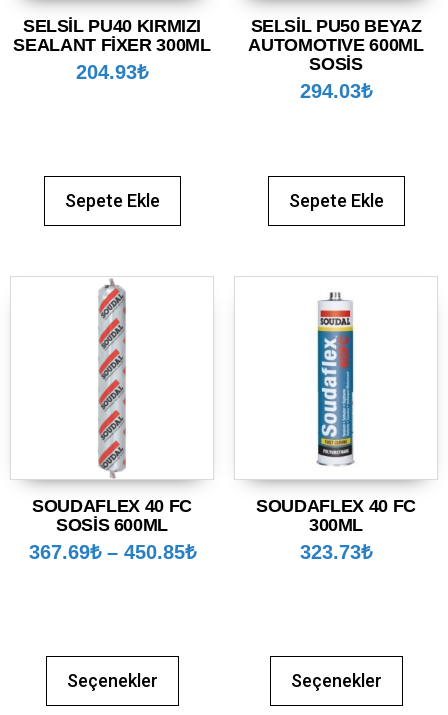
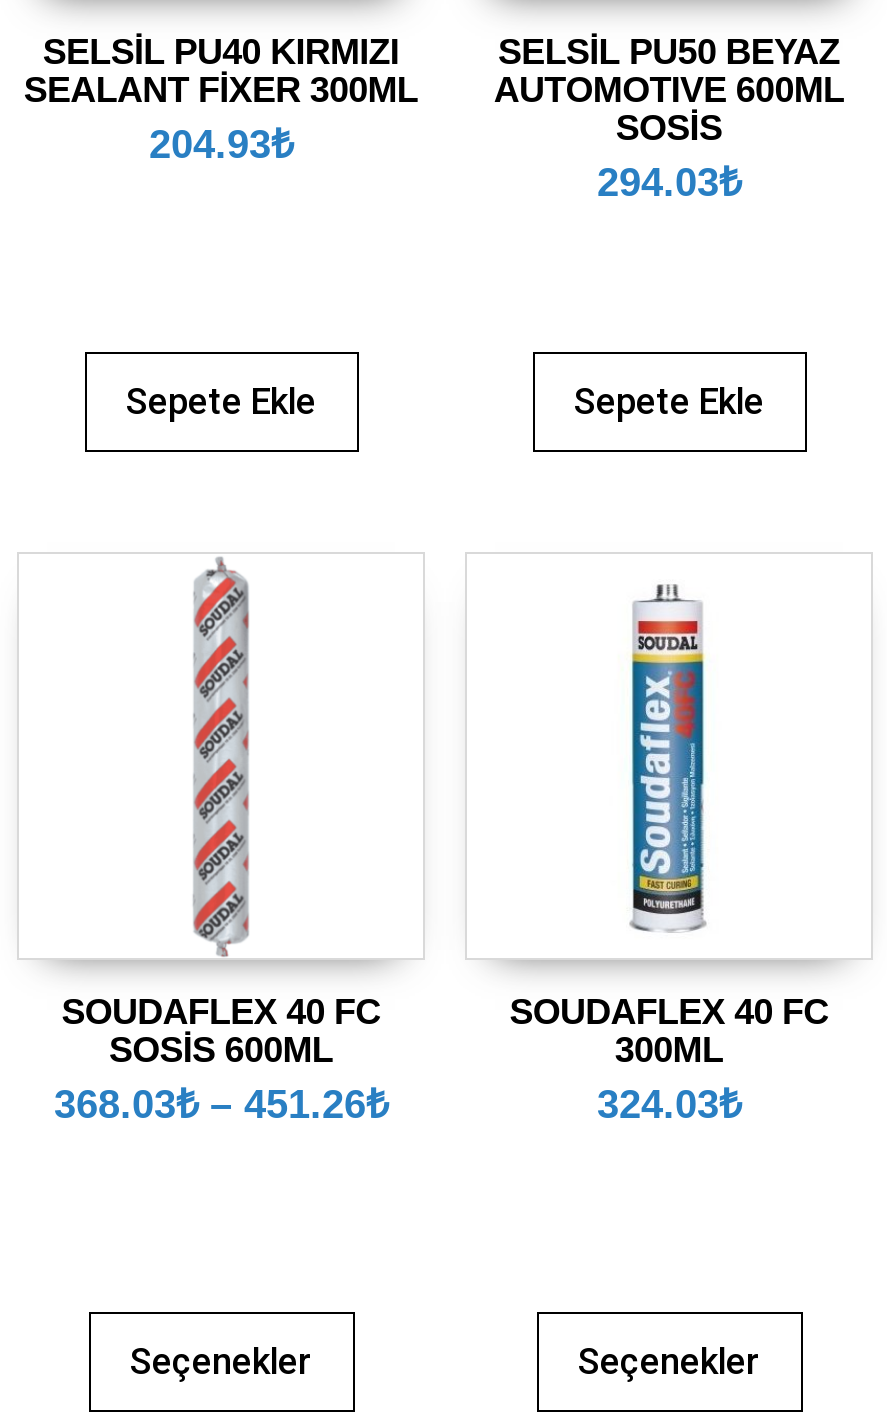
[28,541,195,563] 367.69₺ – 450.85₺ -> [54,1081,388,1125] 368.03₺ – 451.26₺
[300,541,372,563] 323.73₺ -> [597,1081,741,1125] 324.03₺

